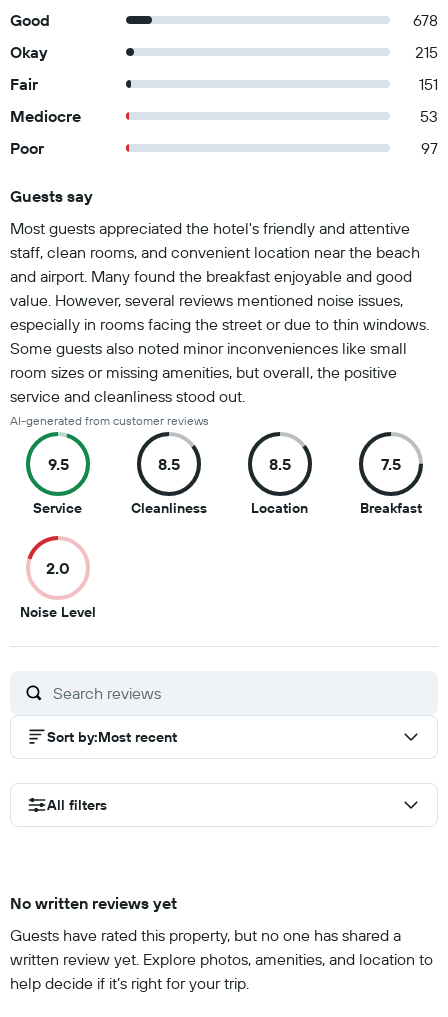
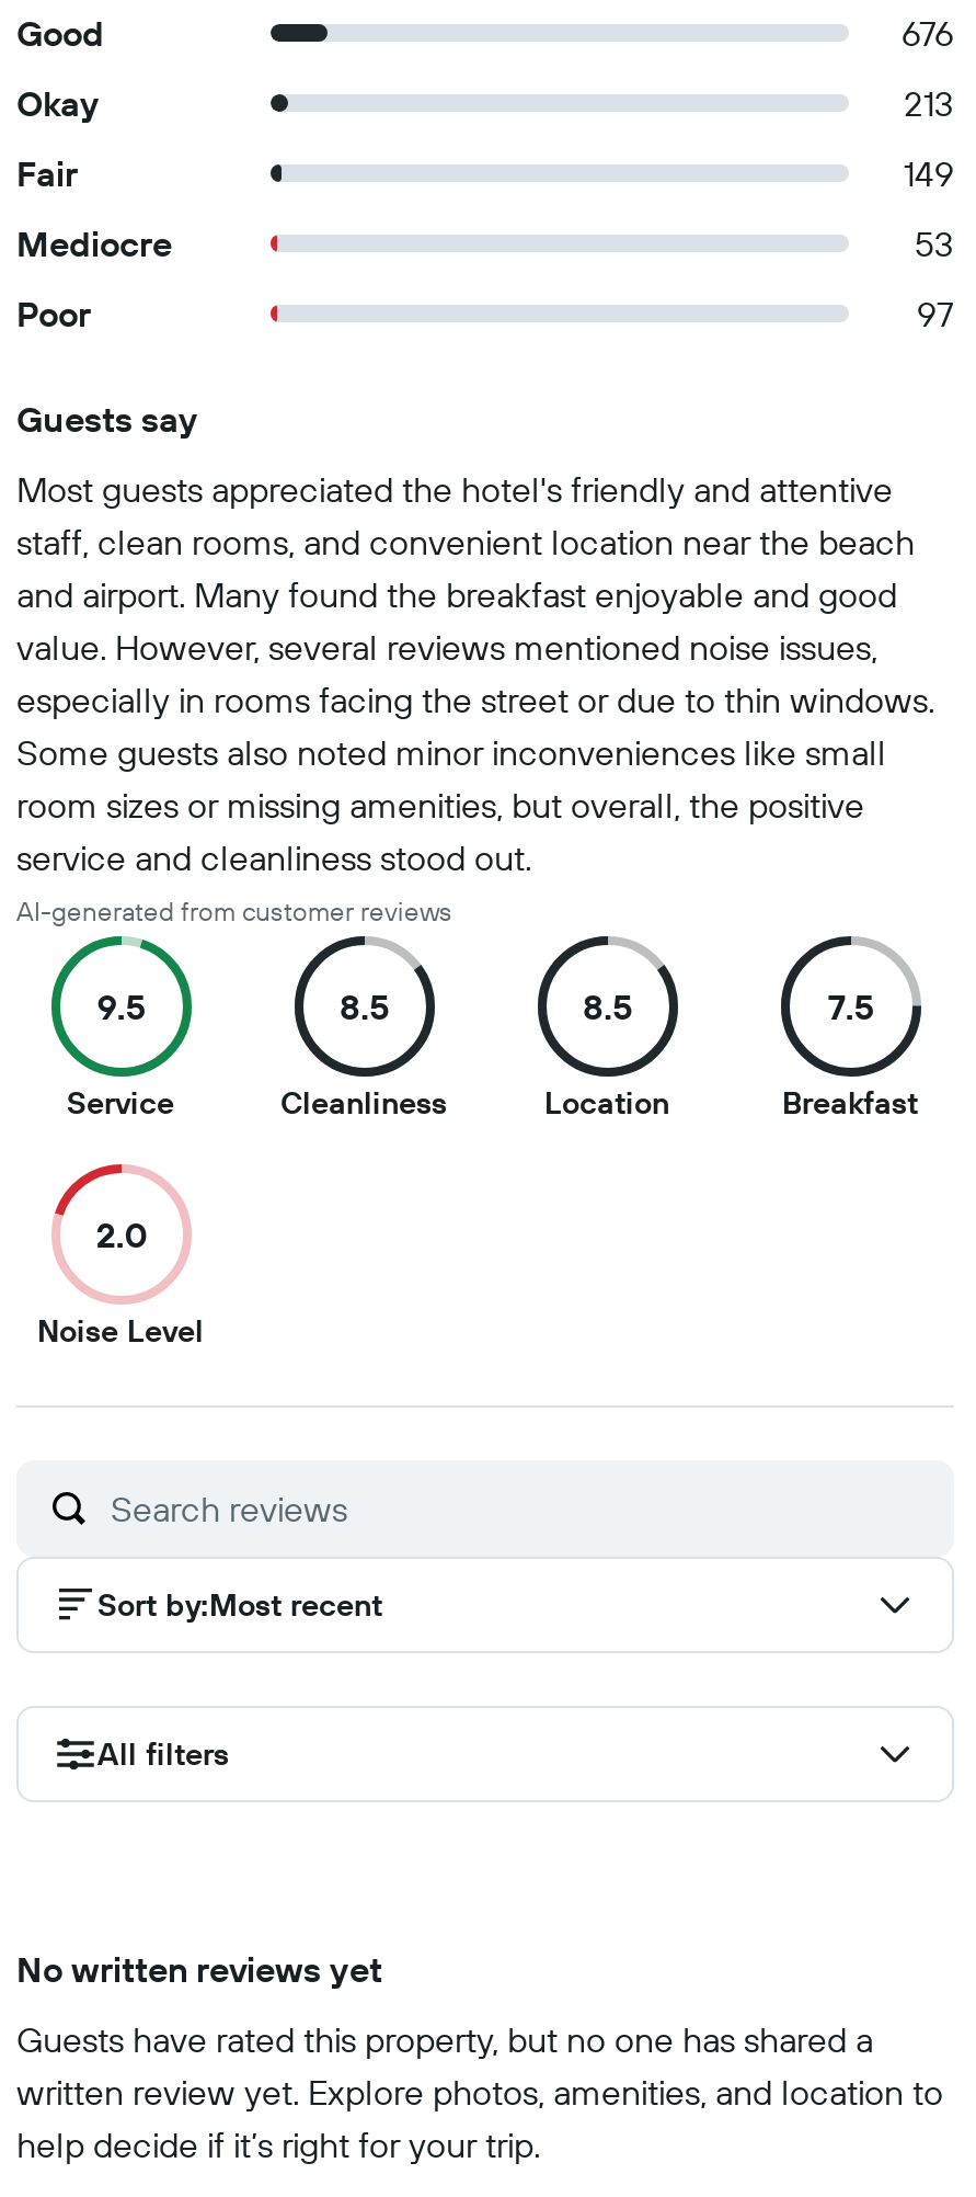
[413,10,438,30] 678 -> [902,11,954,55] 676
[415,42,438,62] 215 -> [904,81,954,125] 213
[419,74,438,94] 151 -> [904,151,954,195] 149

